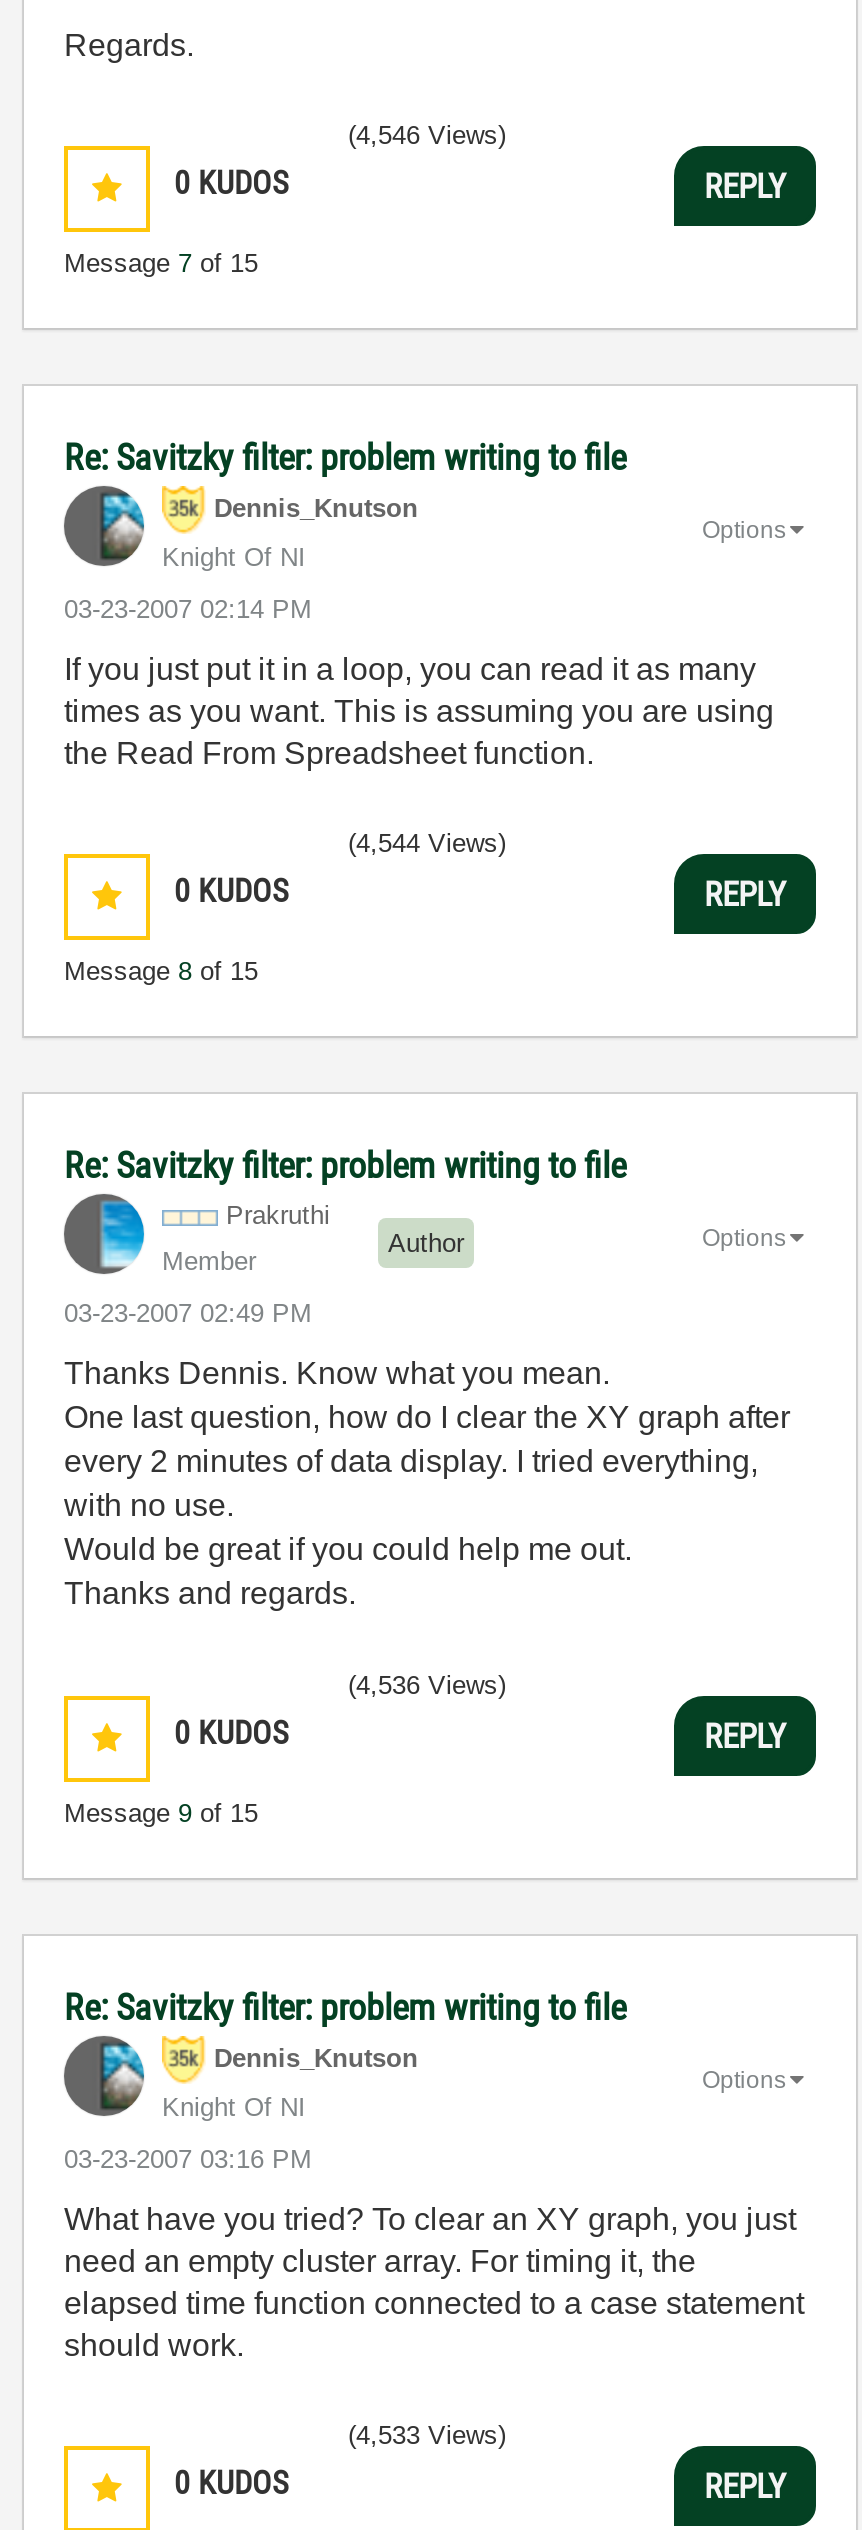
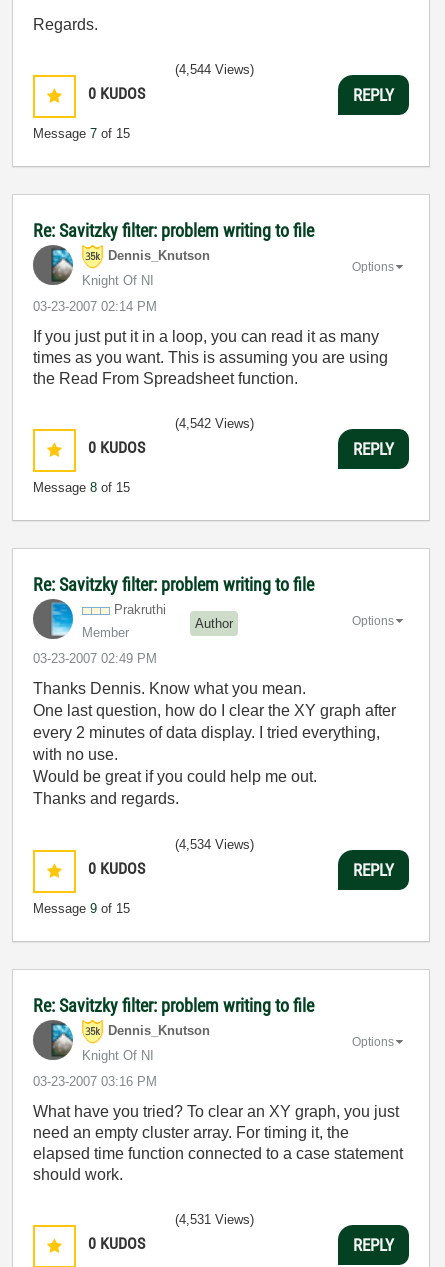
[348,120,506,150] (4,546 Views) -> [175,62,254,77] (4,544 Views)
[348,828,506,858] (4,544 Views) -> [175,416,254,431] (4,542 Views)
[348,1670,506,1700] (4,536 Views) -> [175,837,254,852] (4,534 Views)
[348,2420,506,2450] (4,533 Views) -> [175,1212,254,1227] (4,531 Views)

